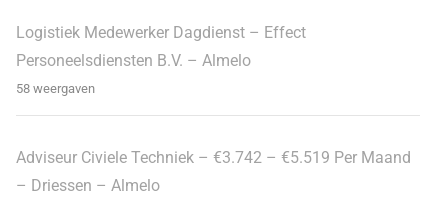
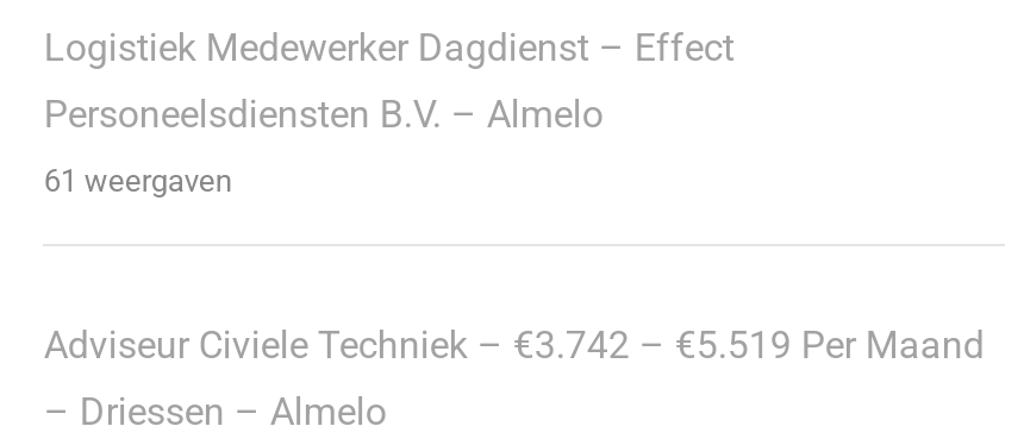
[16,81,95,96] 58 weergaven -> [44,162,232,198] 61 weergaven

